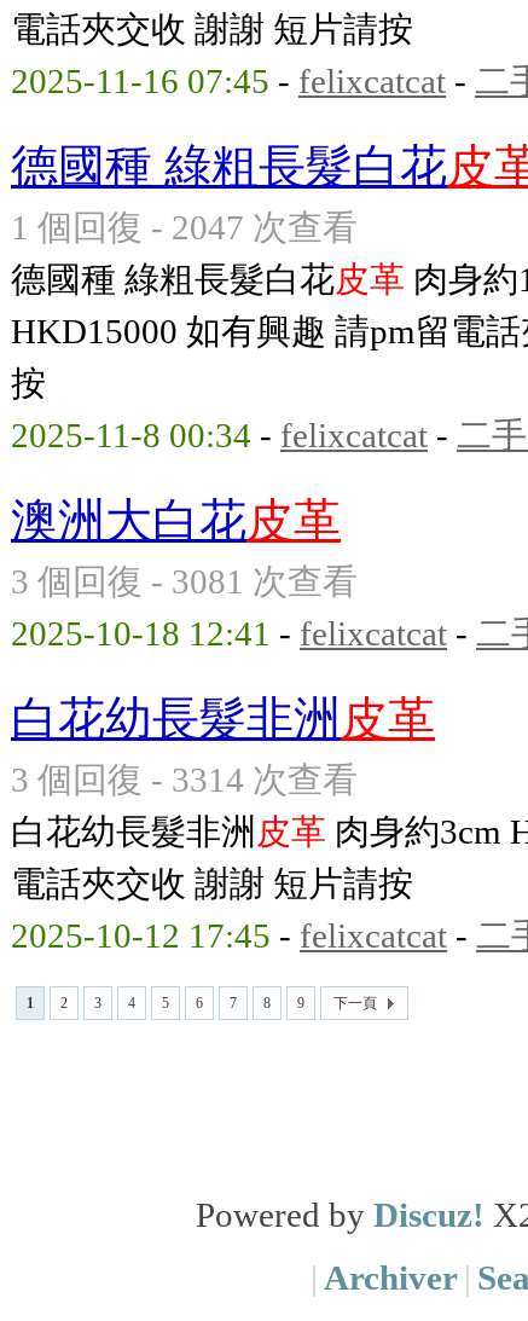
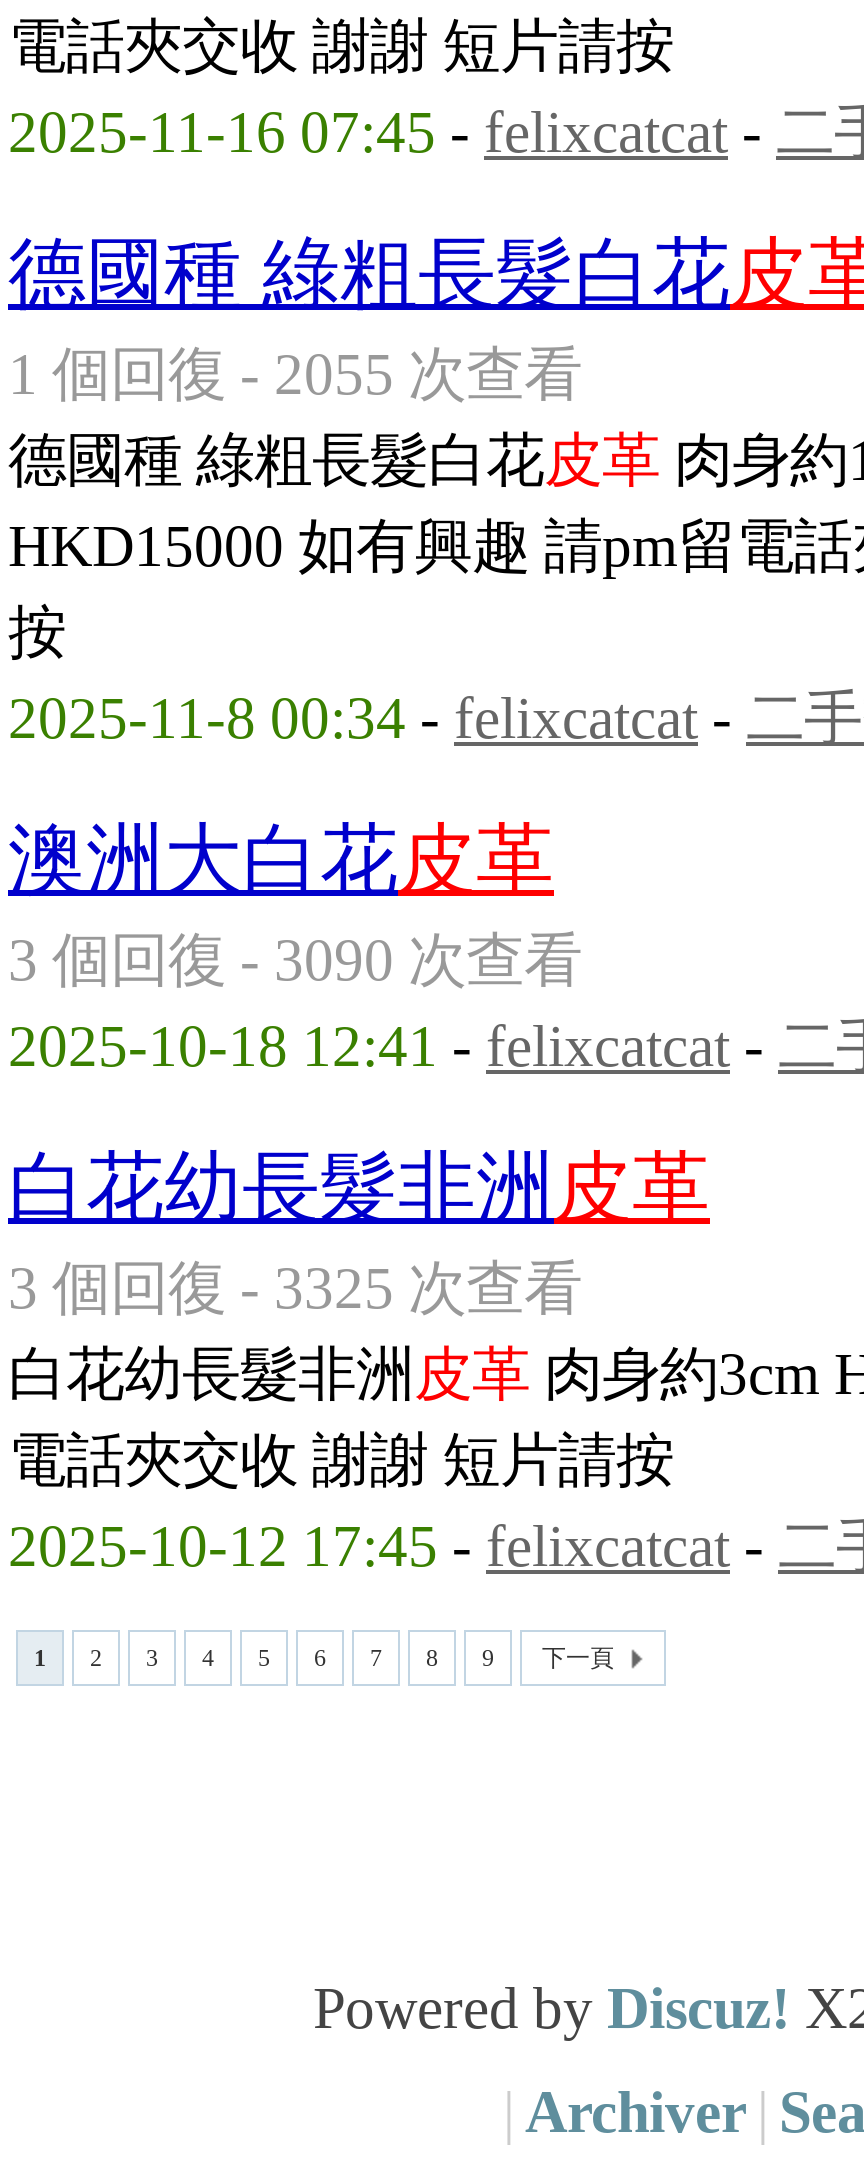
[11,208,358,247] 1 個回復 - 2047 次查看 -> [8,342,582,406] 1 個回復 - 2055 次查看
[11,562,358,601] 3 個回復 - 3081 次查看 -> [8,928,582,992] 3 個回復 - 3090 次查看
[11,760,358,799] 3 個回復 - 3314 次查看 -> [8,1256,582,1320] 3 個回復 - 3325 次查看

